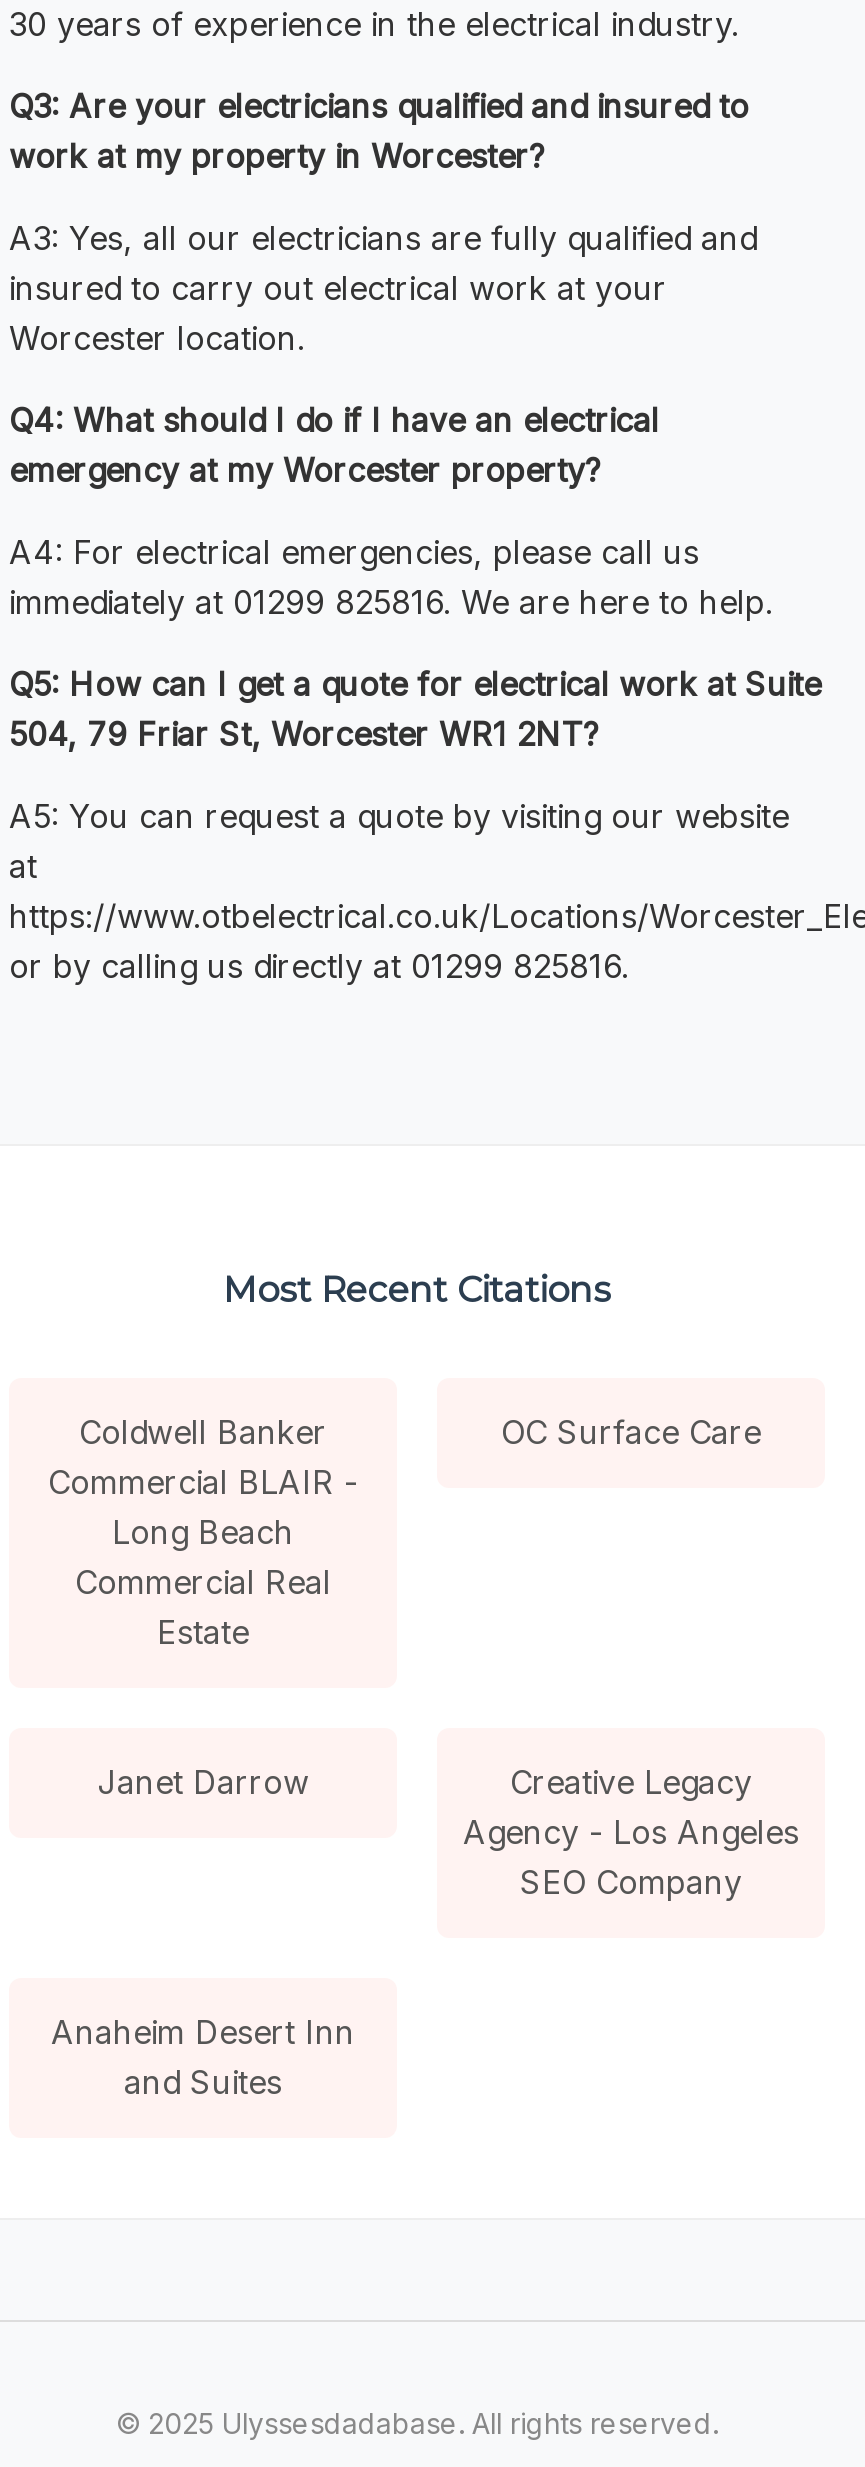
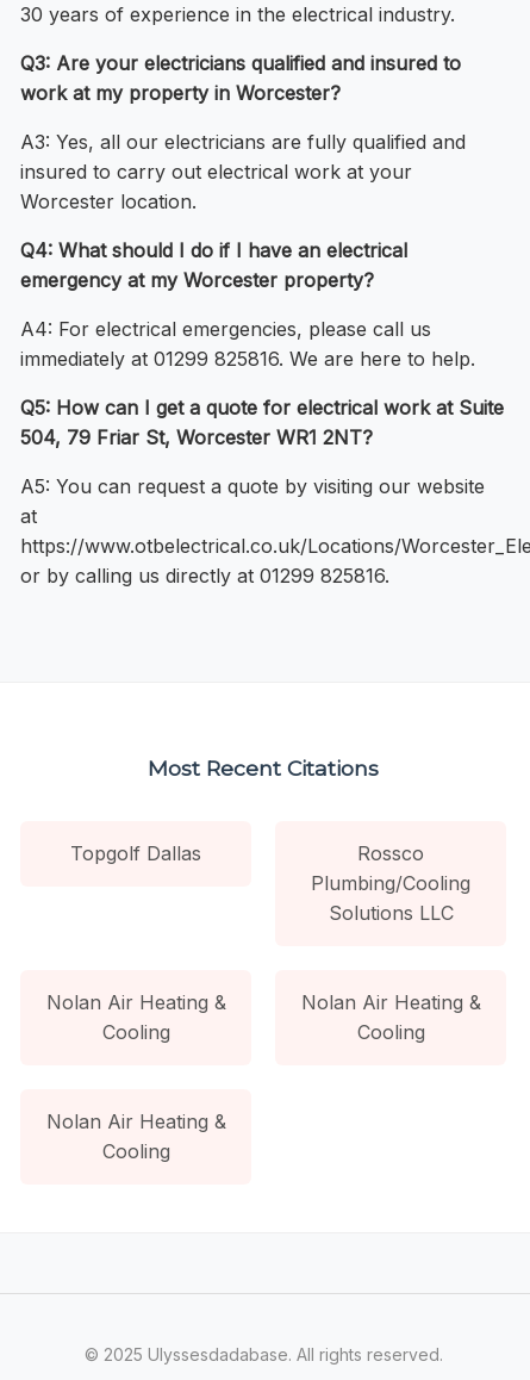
[48,1412,358,1652] Coldwell Banker | Commercial BLAIR - | Long Beach | Commercial Real | Estate -> [70,841,470,925] Topgolf Dallas | Rossco | Plumbing/Cooling | Solutions LLC
[501,1412,761,1452] OC Surface Care -> [46,990,226,1044] Nolan Air Heating & | Cooling
[97,1762,799,1902] Janet Darrow | Creative Legacy | Agency - Los Angeles | SEO Company -> [301,990,481,1044] Nolan Air Heating & | Cooling
[51,2012,355,2102] Anaheim Desert Inn | and Suites -> [46,1109,226,1163] Nolan Air Heating & | Cooling

